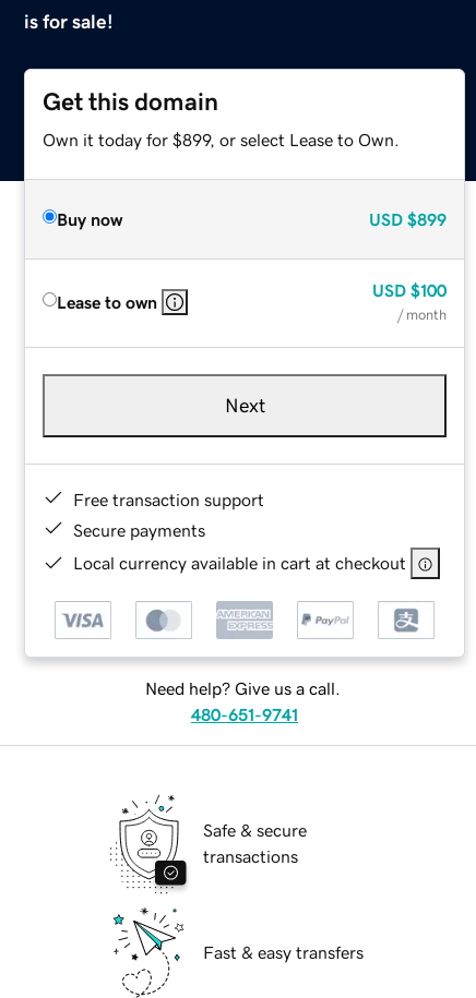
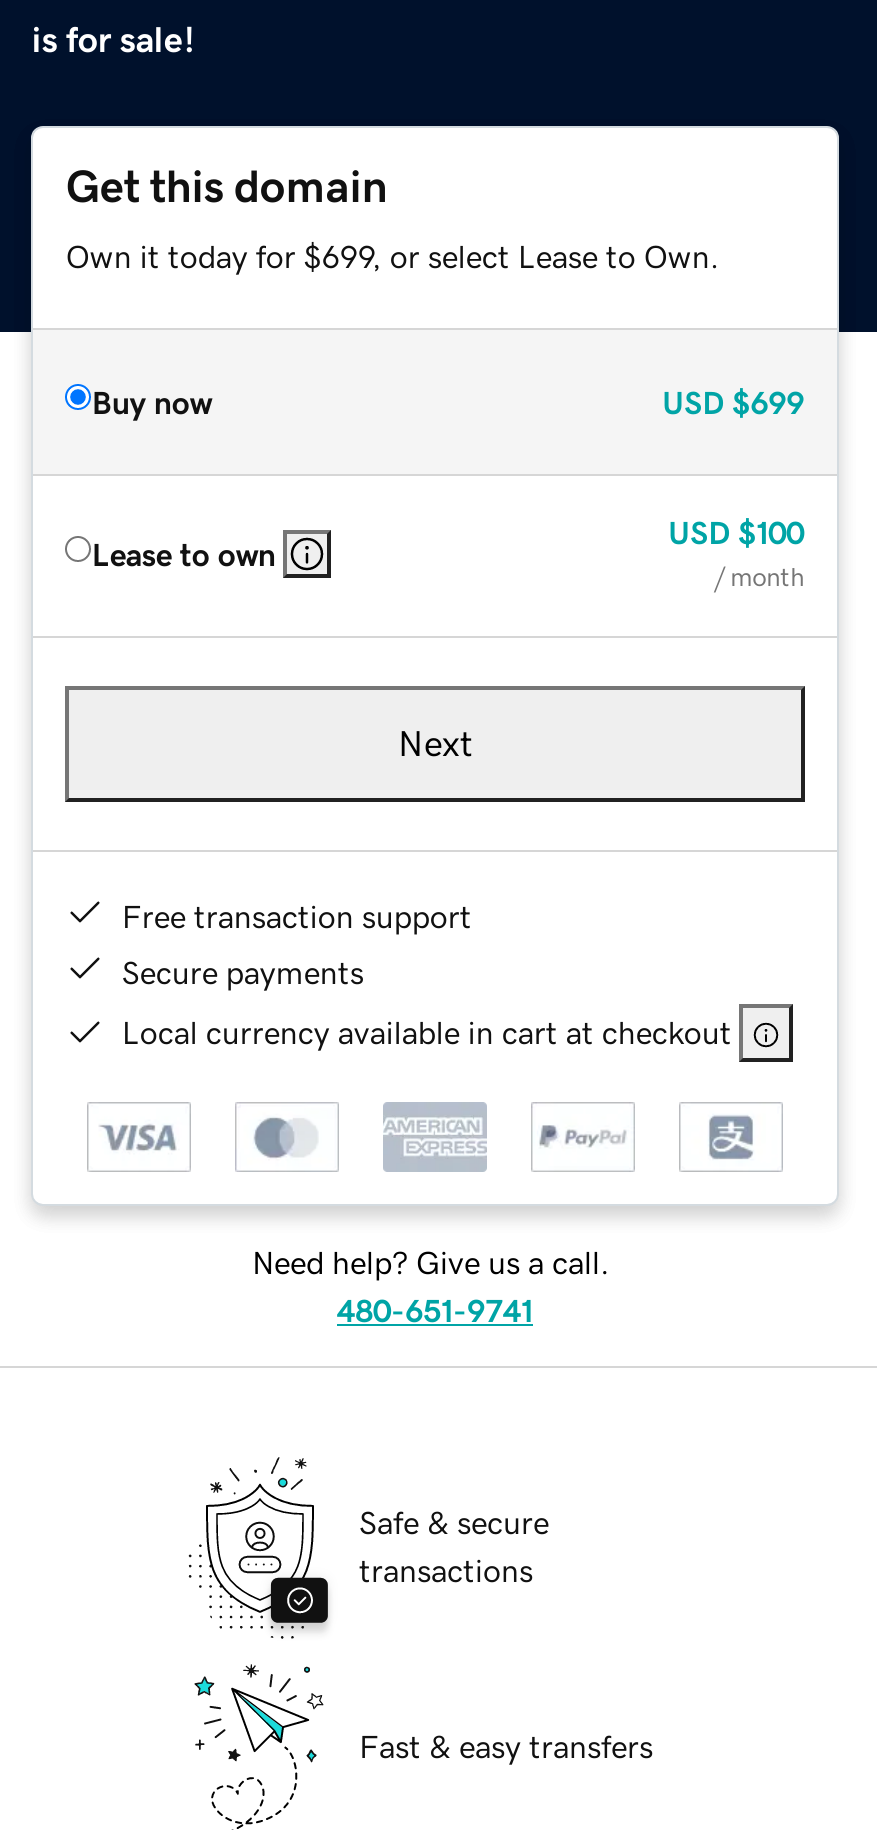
[43,130,400,148] Own it today for $899, or select Lease to Own. -> [66,239,720,271] Own it today for $699, or select Lease to Own.
[369,210,446,228] USD $899 -> [662,385,804,417] USD $699

